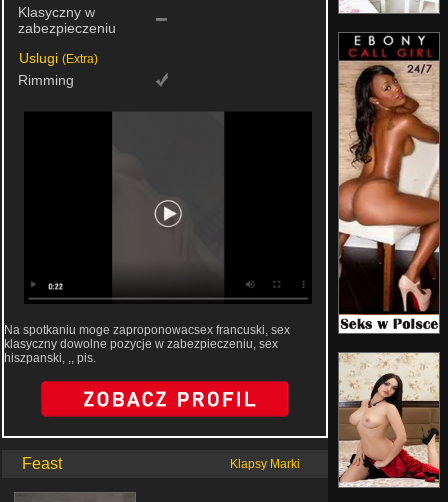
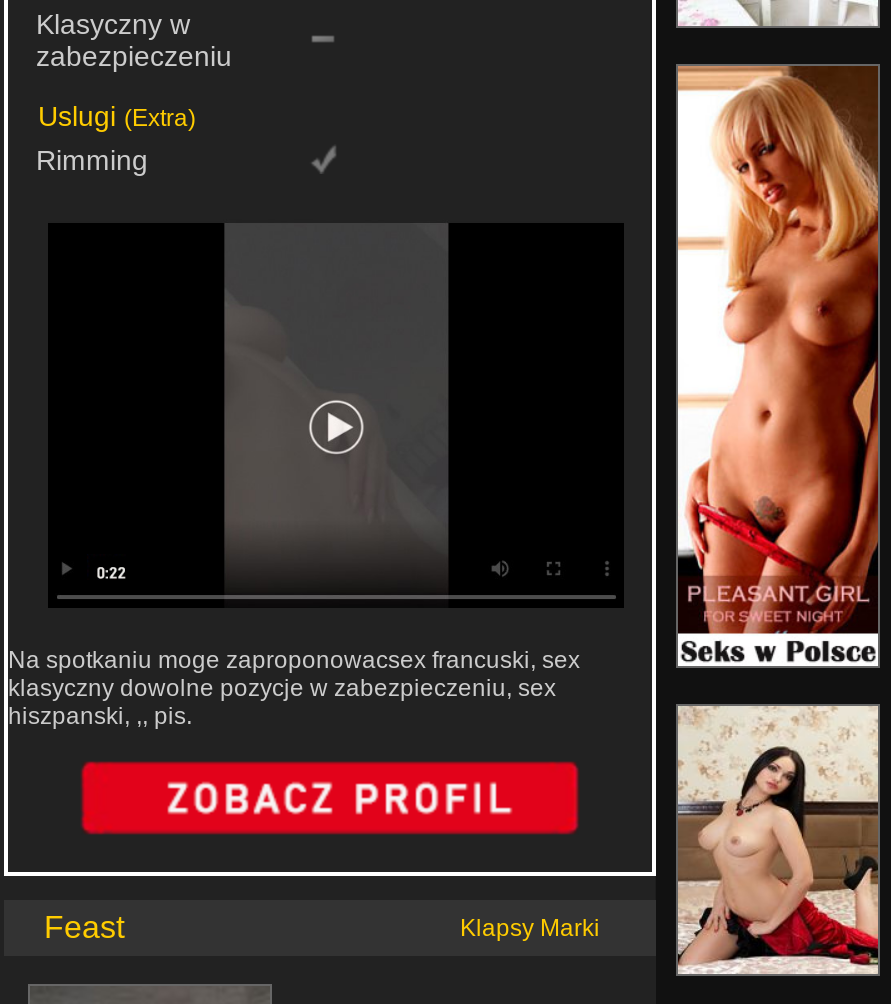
[338,33,440,332] [image] -> [676,64,880,662] [image]

